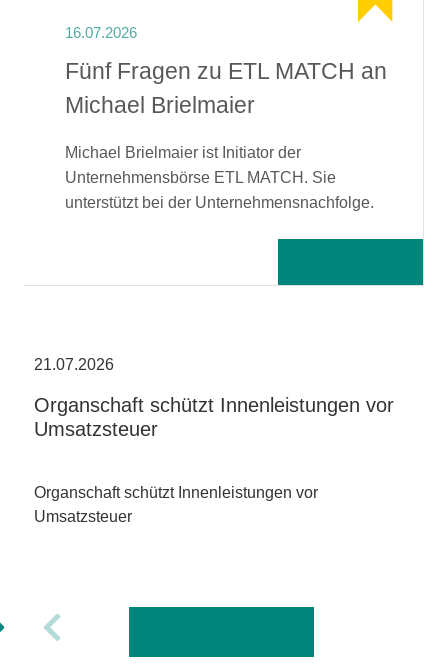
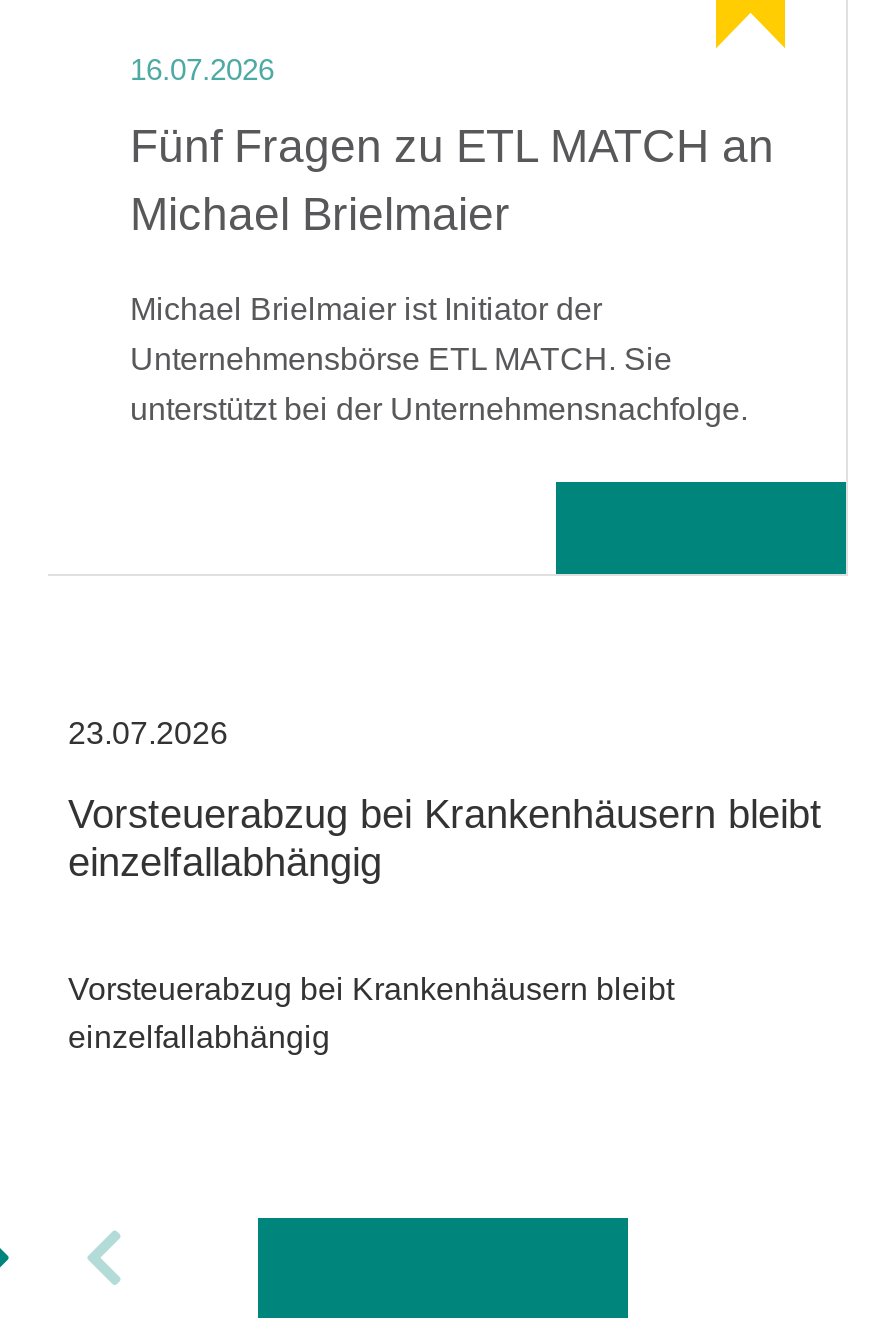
[34,356,114,373] 21.07.2026 -> [68,716,228,750] 23.07.2026
[34,394,394,440] Organschaft schützt Innenleistungen vor | Umsatzsteuer -> [68,792,822,884] Vorsteuerabzug bei Krankenhäusern bleibt | einzelfallabhängig
[34,484,318,525] Organschaft schützt Innenleistungen vor | Umsatzsteuer -> [68,972,674,1054] Vorsteuerabzug bei Krankenhäusern bleibt | einzelfallabhängig

